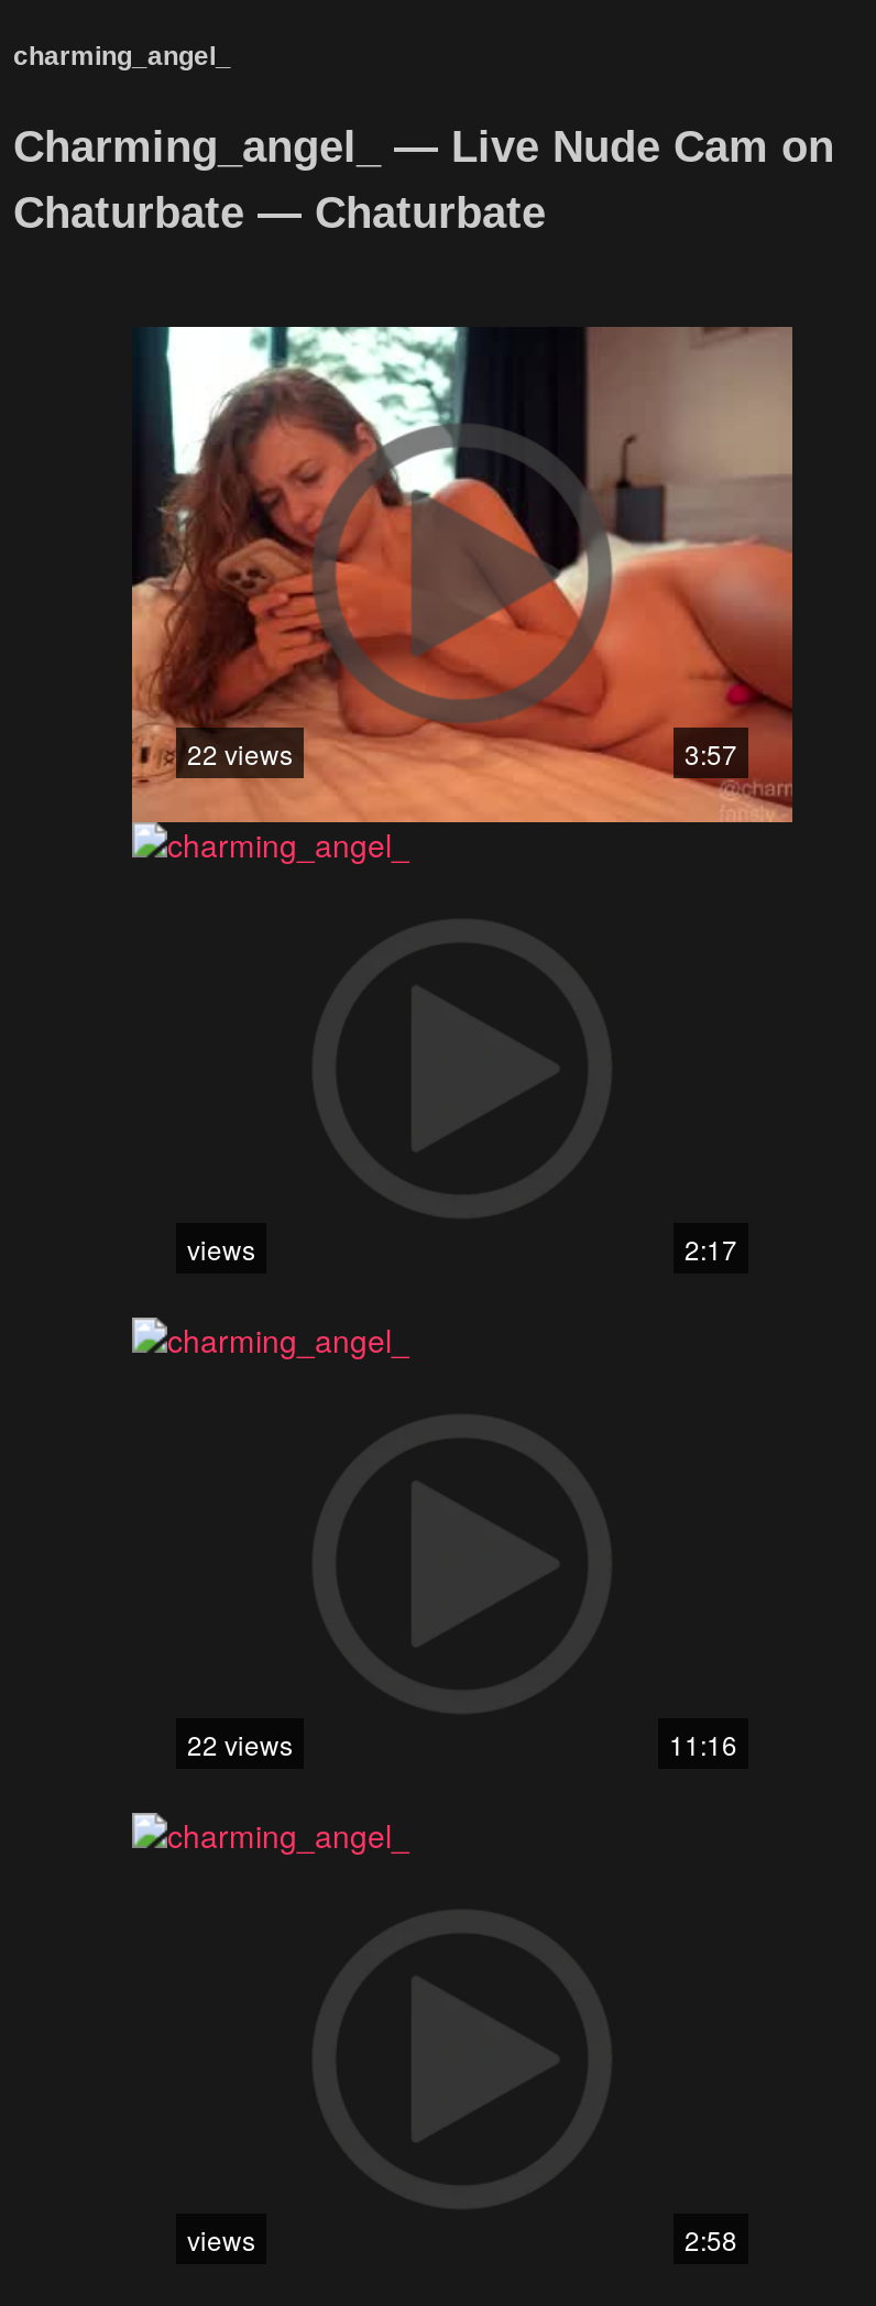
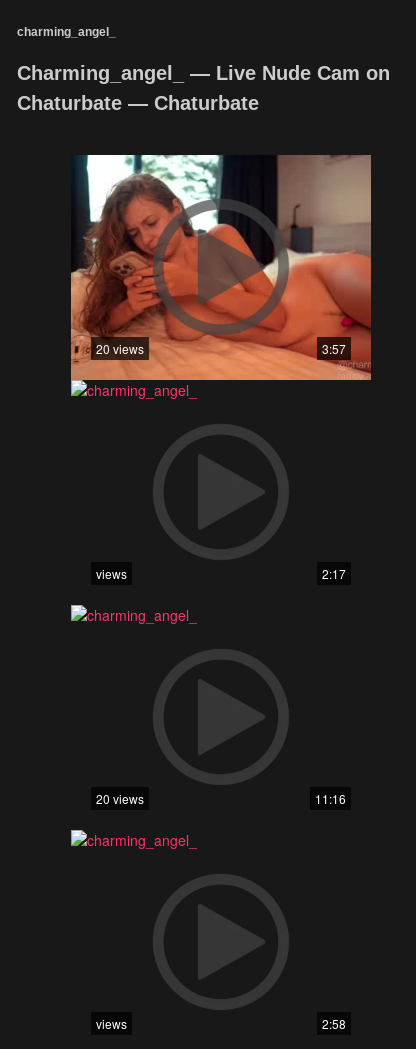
[187,733,293,771] 22 views -> [96,340,144,357] 20 views
[187,1724,293,1761] 22 views -> [96,790,144,807] 20 views

